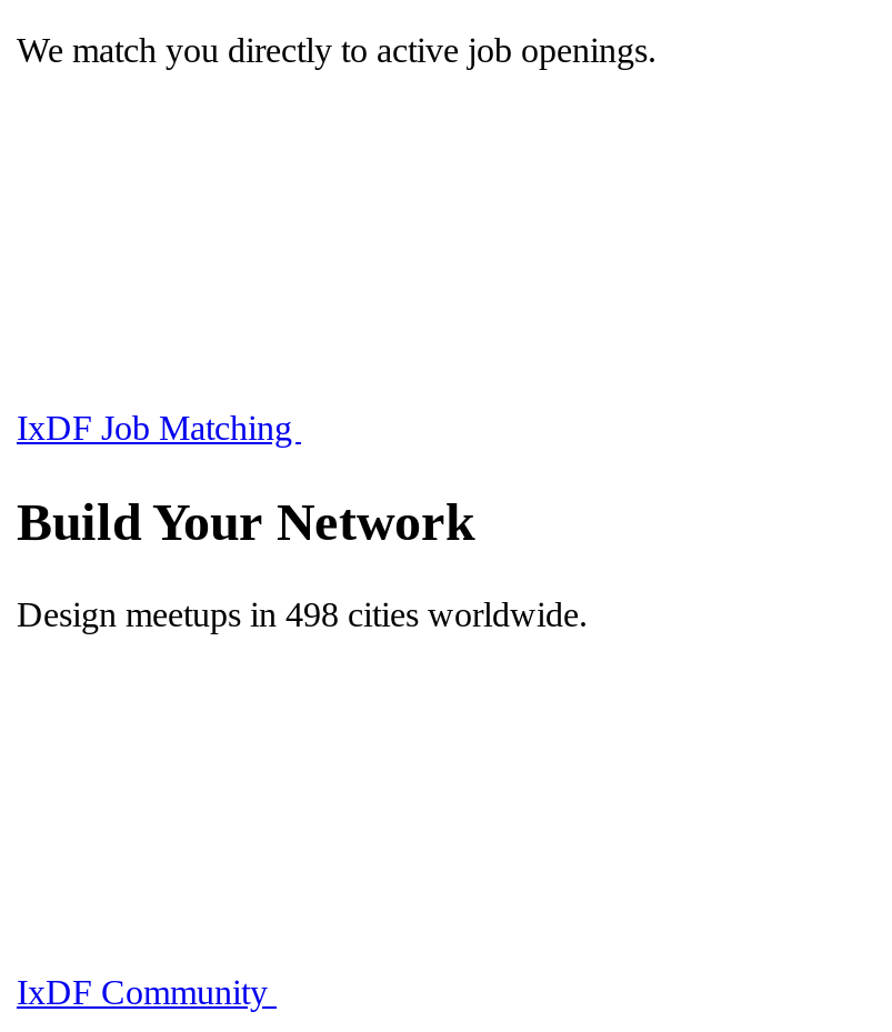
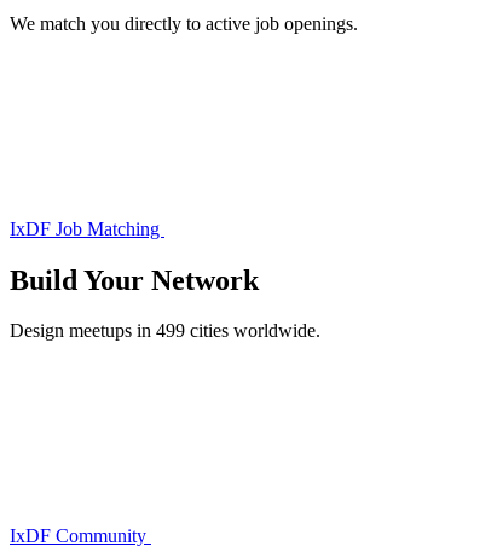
[17,596,588,634] Design meetups in 498 cities worldwide. -> [10,321,320,341] Design meetups in 499 cities worldwide.

